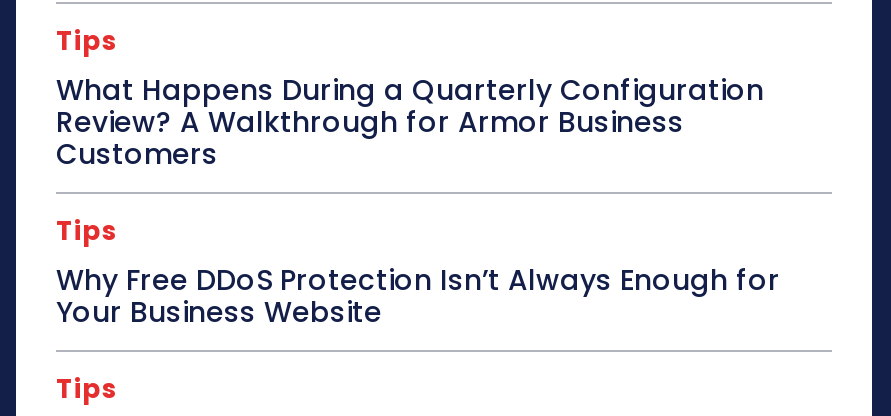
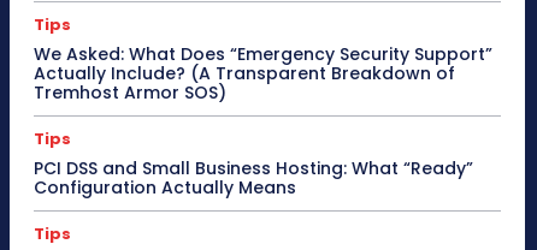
[56,71,764,175] What Happens During a Quarterly Configuration | Review? A Walkthrough for Armor Business | Customers -> [34,43,492,105] We Asked: What Does “Emergency Security Support” | Actually Include? (A Transparent Breakdown of | Tremhost Armor SOS)
[56,261,780,333] Why Free DDoS Protection Isn’t Always Enough for | Your Business Website -> [34,157,473,200] PCI DSS and Small Business Hosting: What “Ready” | Configuration Actually Means

